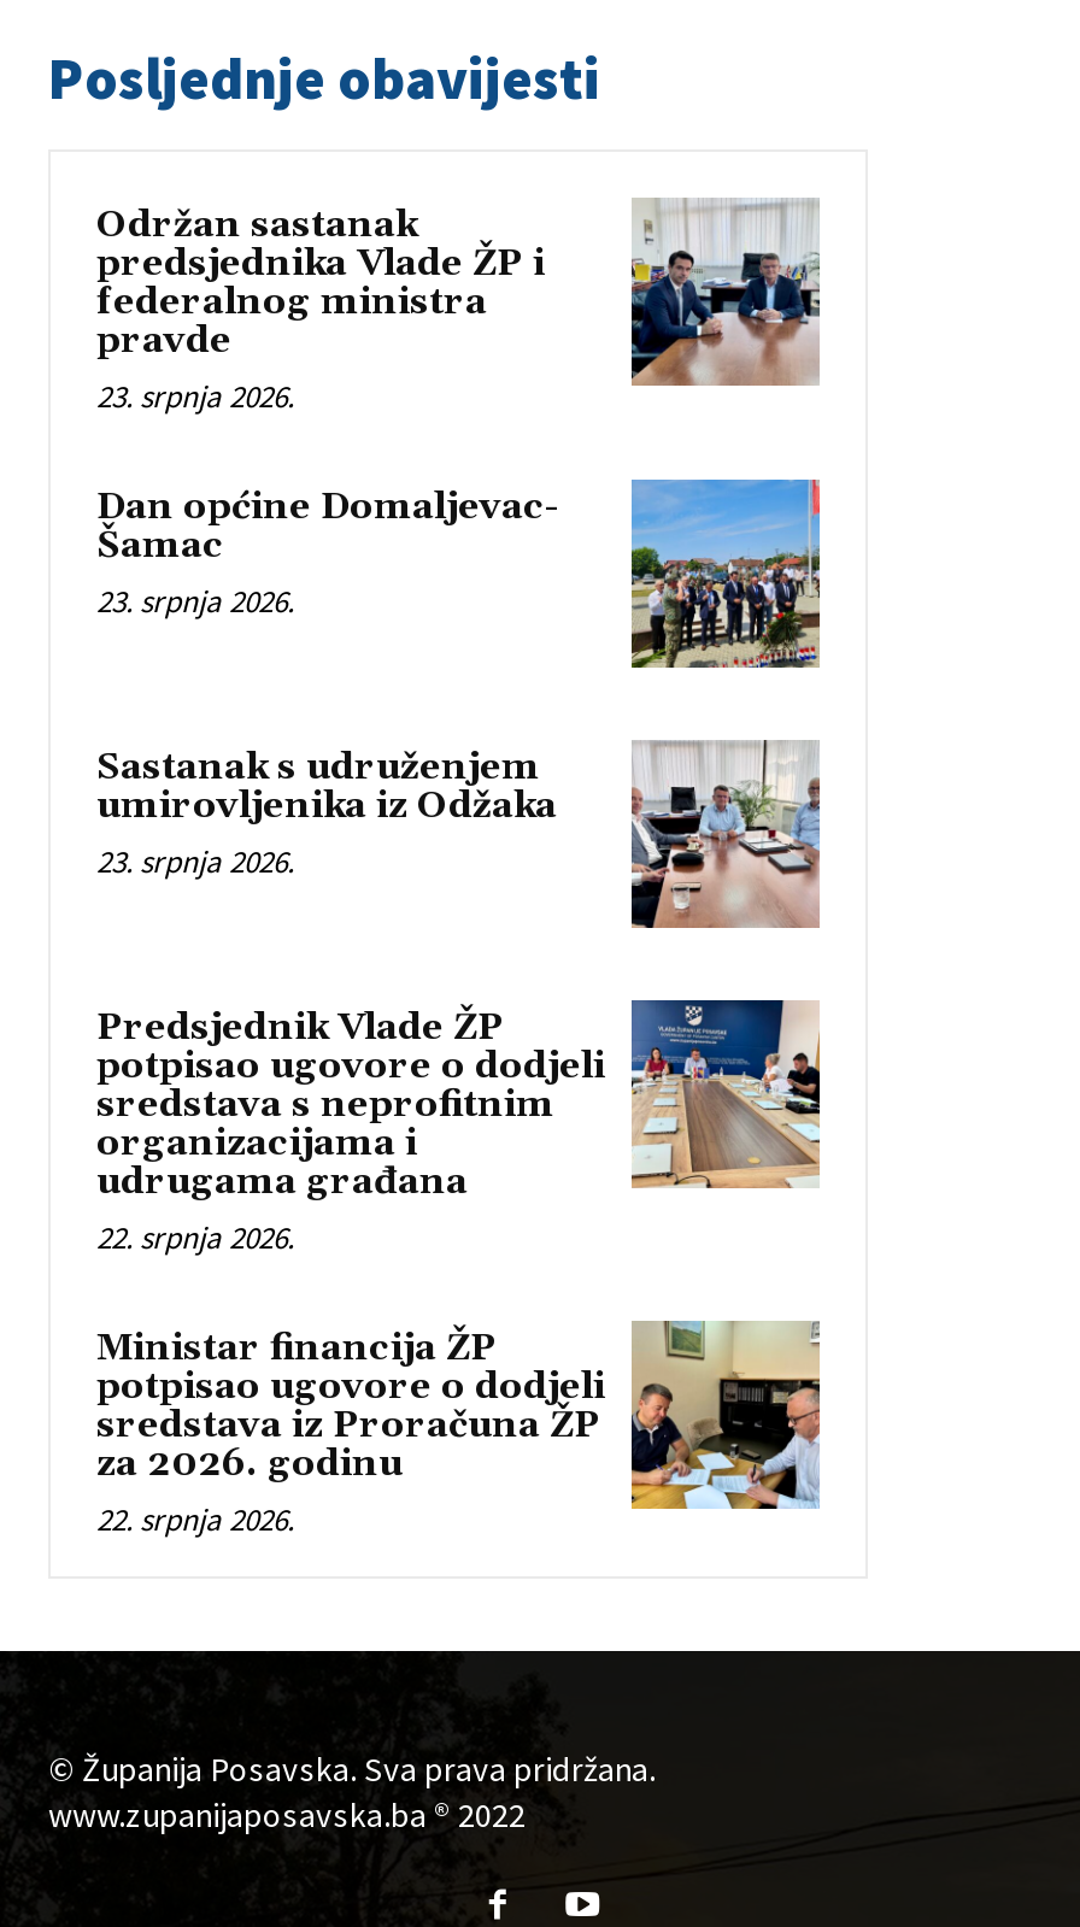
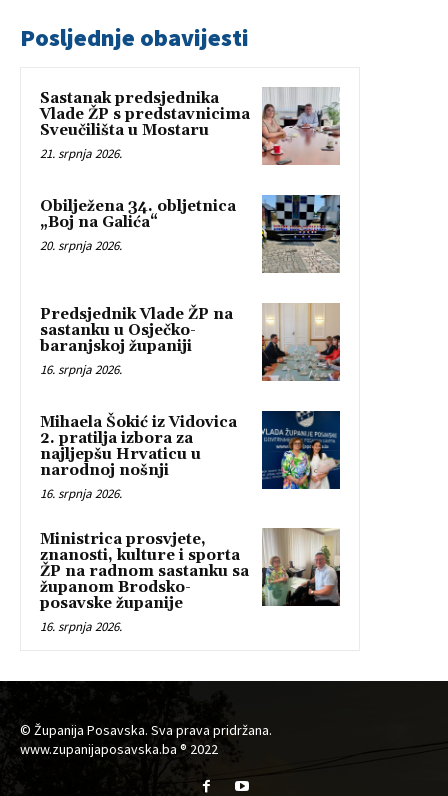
[96,202,817,417] [image] | Održan sastanak | predsjednika Vlade ŽP i | federalnog ministra | pravde | 23. srpnja 2026. -> [40,89,339,164] [image] | Sastanak predsjednika | Vlade ŽP s predstavnicima | Sveučilišta u Mostaru | 21. srpnja 2026.
[96,478,822,669] [image] | Dan općine Domaljevac- | Šamac | 23. srpnja 2026. -> [40,194,341,273] [image] | Obilježena 34. obljetnica | „Boj na Galića“ | 20. srpnja 2026.
[96,741,820,929] [image] | Sastanak s udruženjem | umirovljenika iz Odžaka | 23. srpnja 2026. -> [40,303,340,382] [image] | Predsjednik Vlade ŽP na | sastanku u Osječko- | baranjskoj županiji | 16. srpnja 2026.
[96,999,822,1258] [image] | Predsjednik Vlade ŽP | potpisao ugovore o dodjeli | sredstava s neprofitnim | organizacijama i | udrugama građana | 22. srpnja 2026. -> [40,410,341,502] [image] | Mihaela Šokić iz Vidovica | 2. pratilja izbora za | najljepšu Hrvaticu u | narodnoj nošnji | 16. srpnja 2026.
[96,1281,822,1540] [image] | Ministar financija ŽP | potpisao ugovore o dodjeli | sredstava iz Proračuna ŽP | za 2026. godinu | 22. srpnja 2026. -> [40,527,341,635] [image] | Ministrica prosvjete, | znanosti, kulture i sporta | ŽP na radnom sastanku sa | županom Brodsko- | posavske županije | 16. srpnja 2026.

